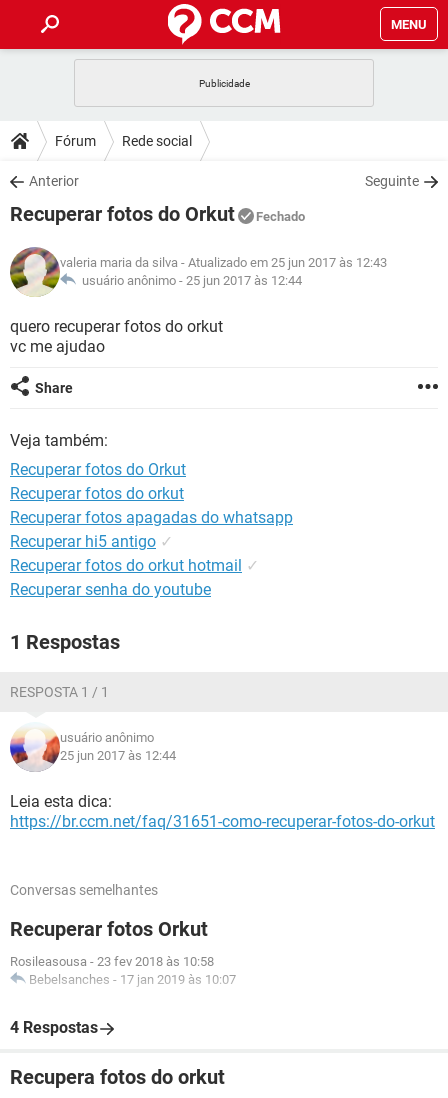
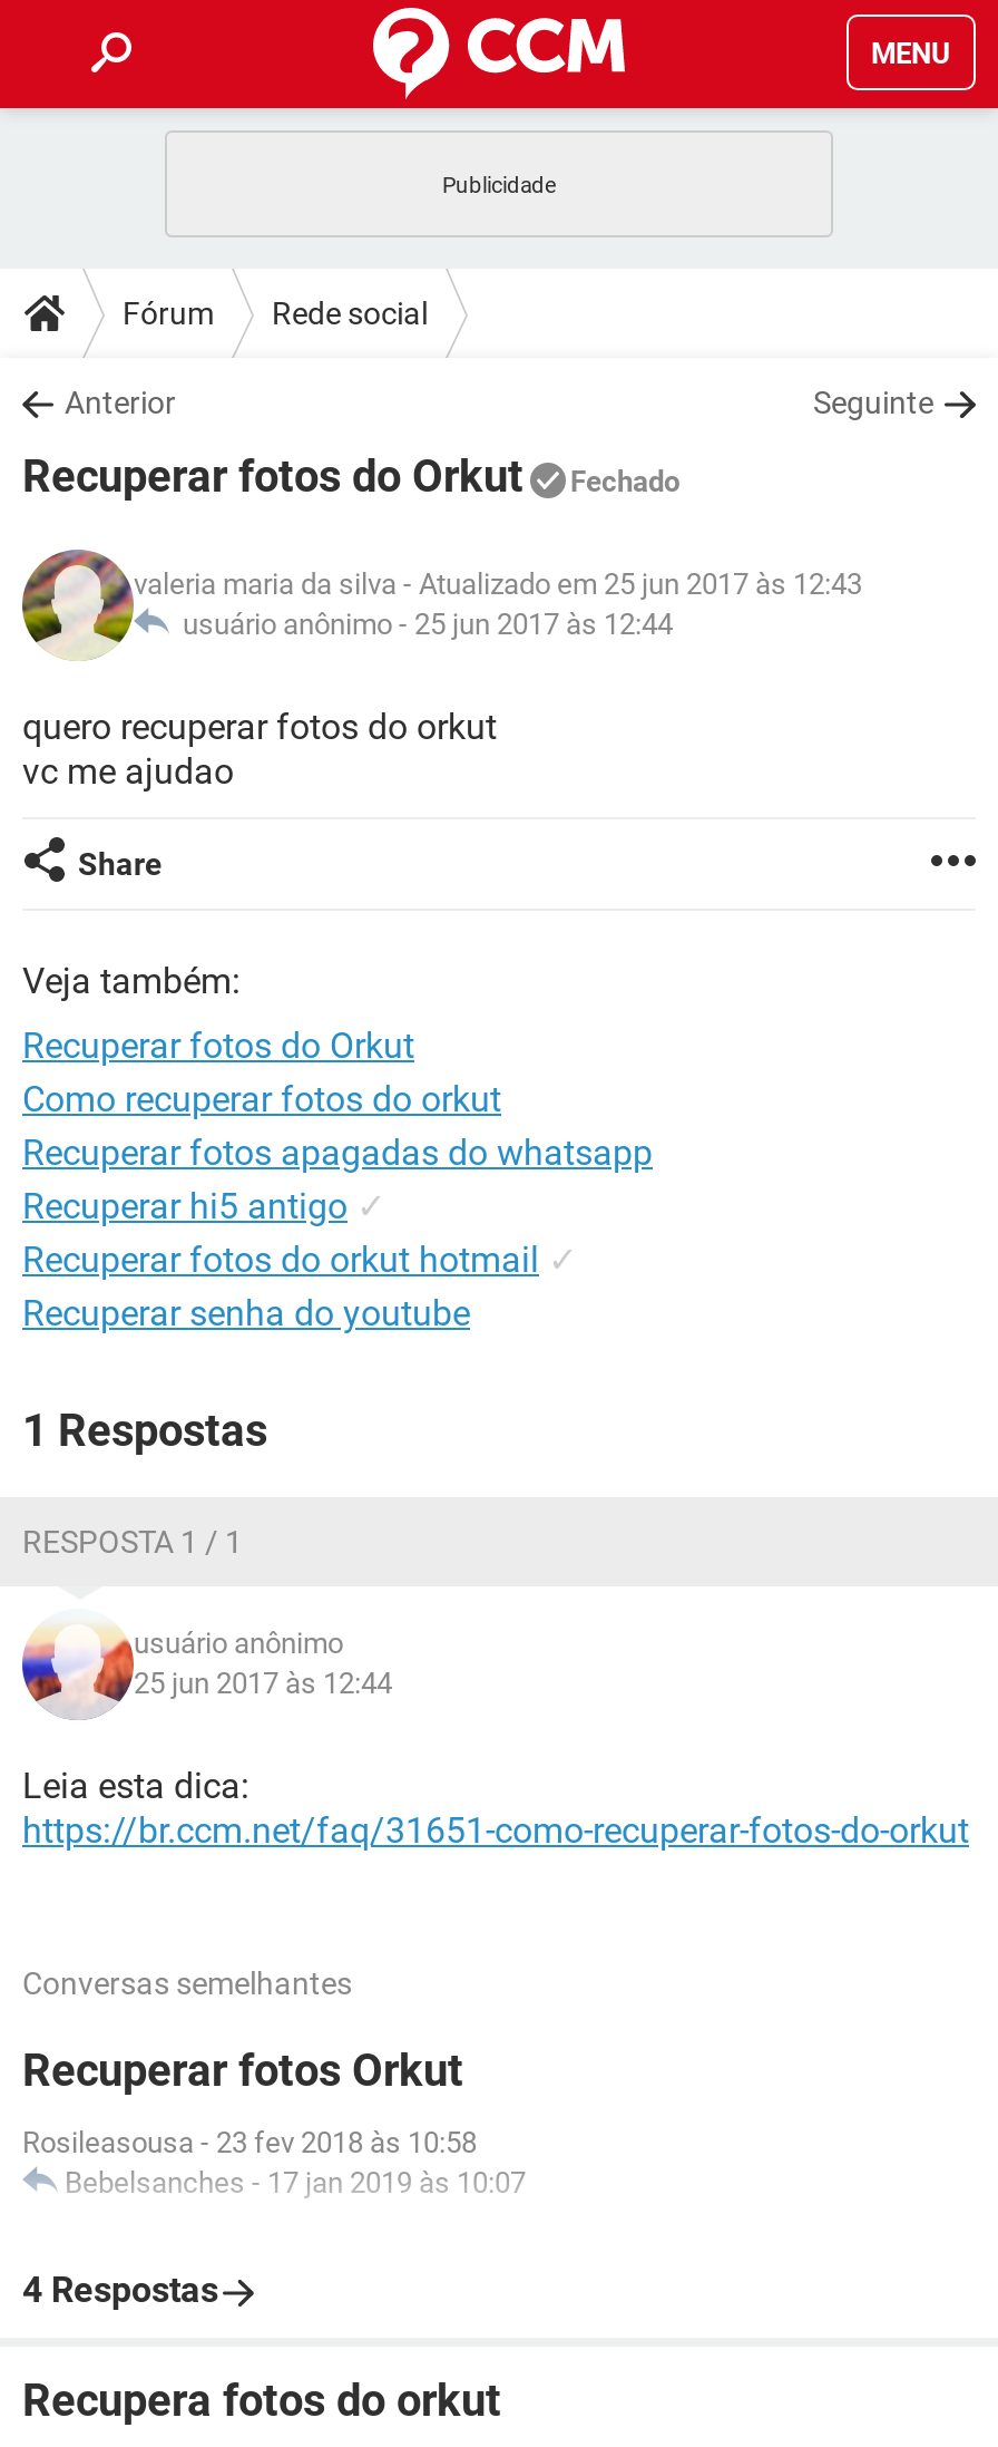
[10,484,184,503] Recuperar fotos do orkut -> [22,1078,501,1120] Como recuperar fotos do orkut

